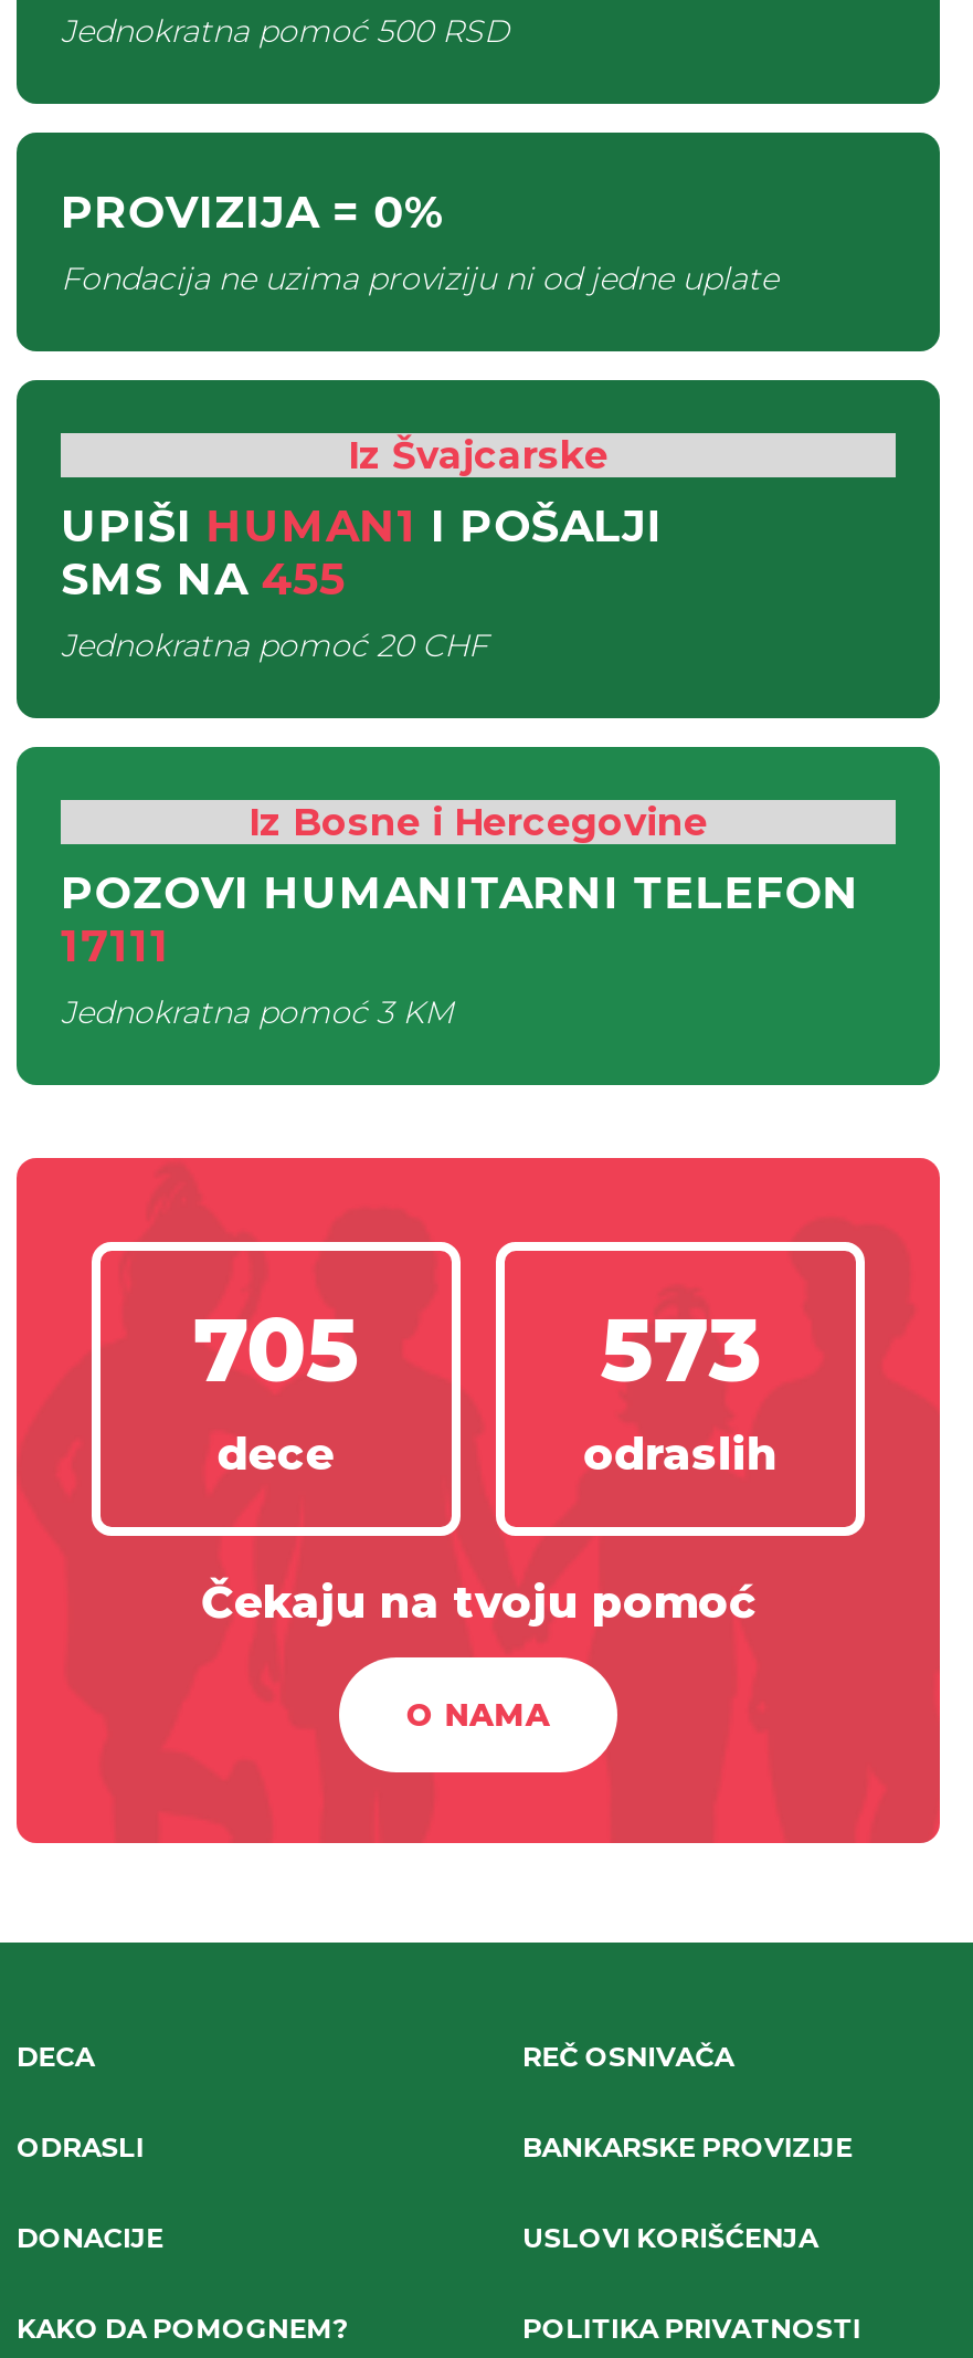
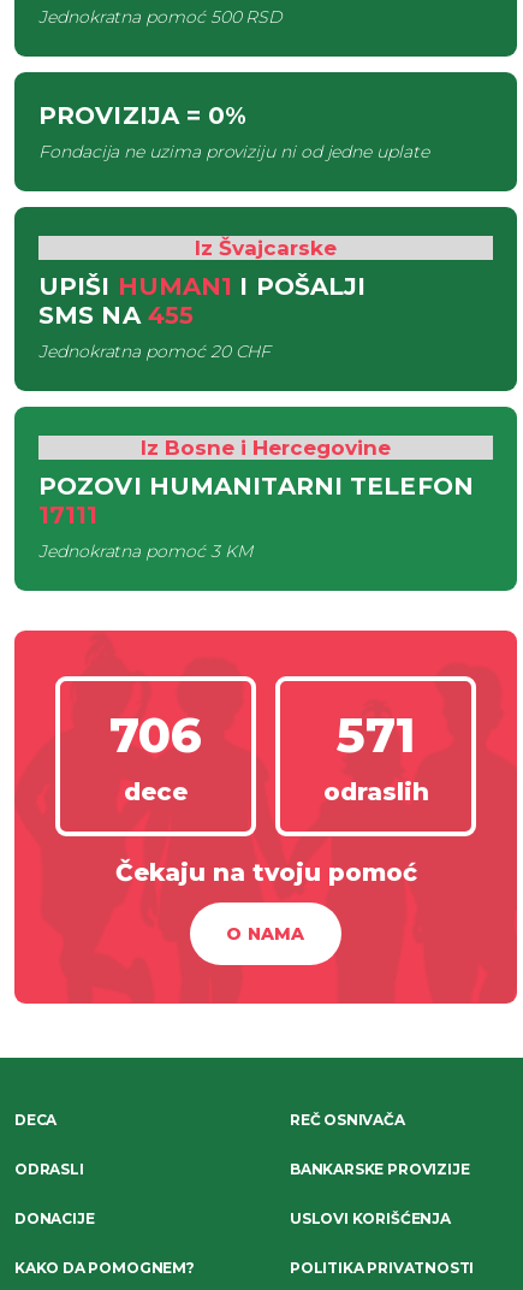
[193,1295,359,1403] 705 -> [109,705,202,764] 706
[600,1295,761,1403] 573 -> [336,705,416,764] 571

